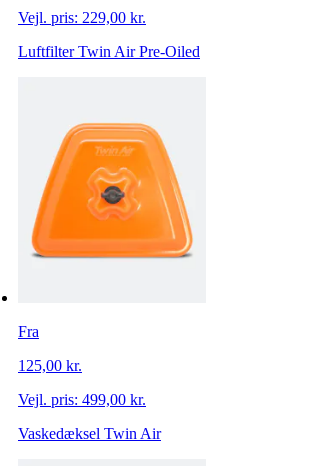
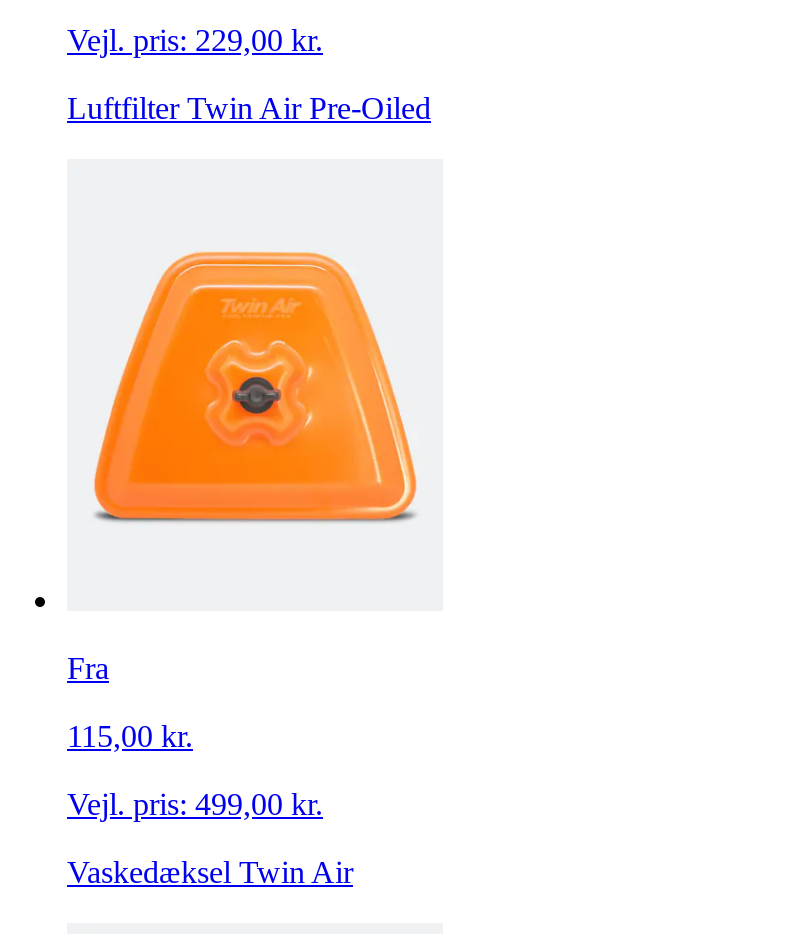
[18,357,82,374] 125,00 kr. -> [67,720,193,754] 115,00 kr.

